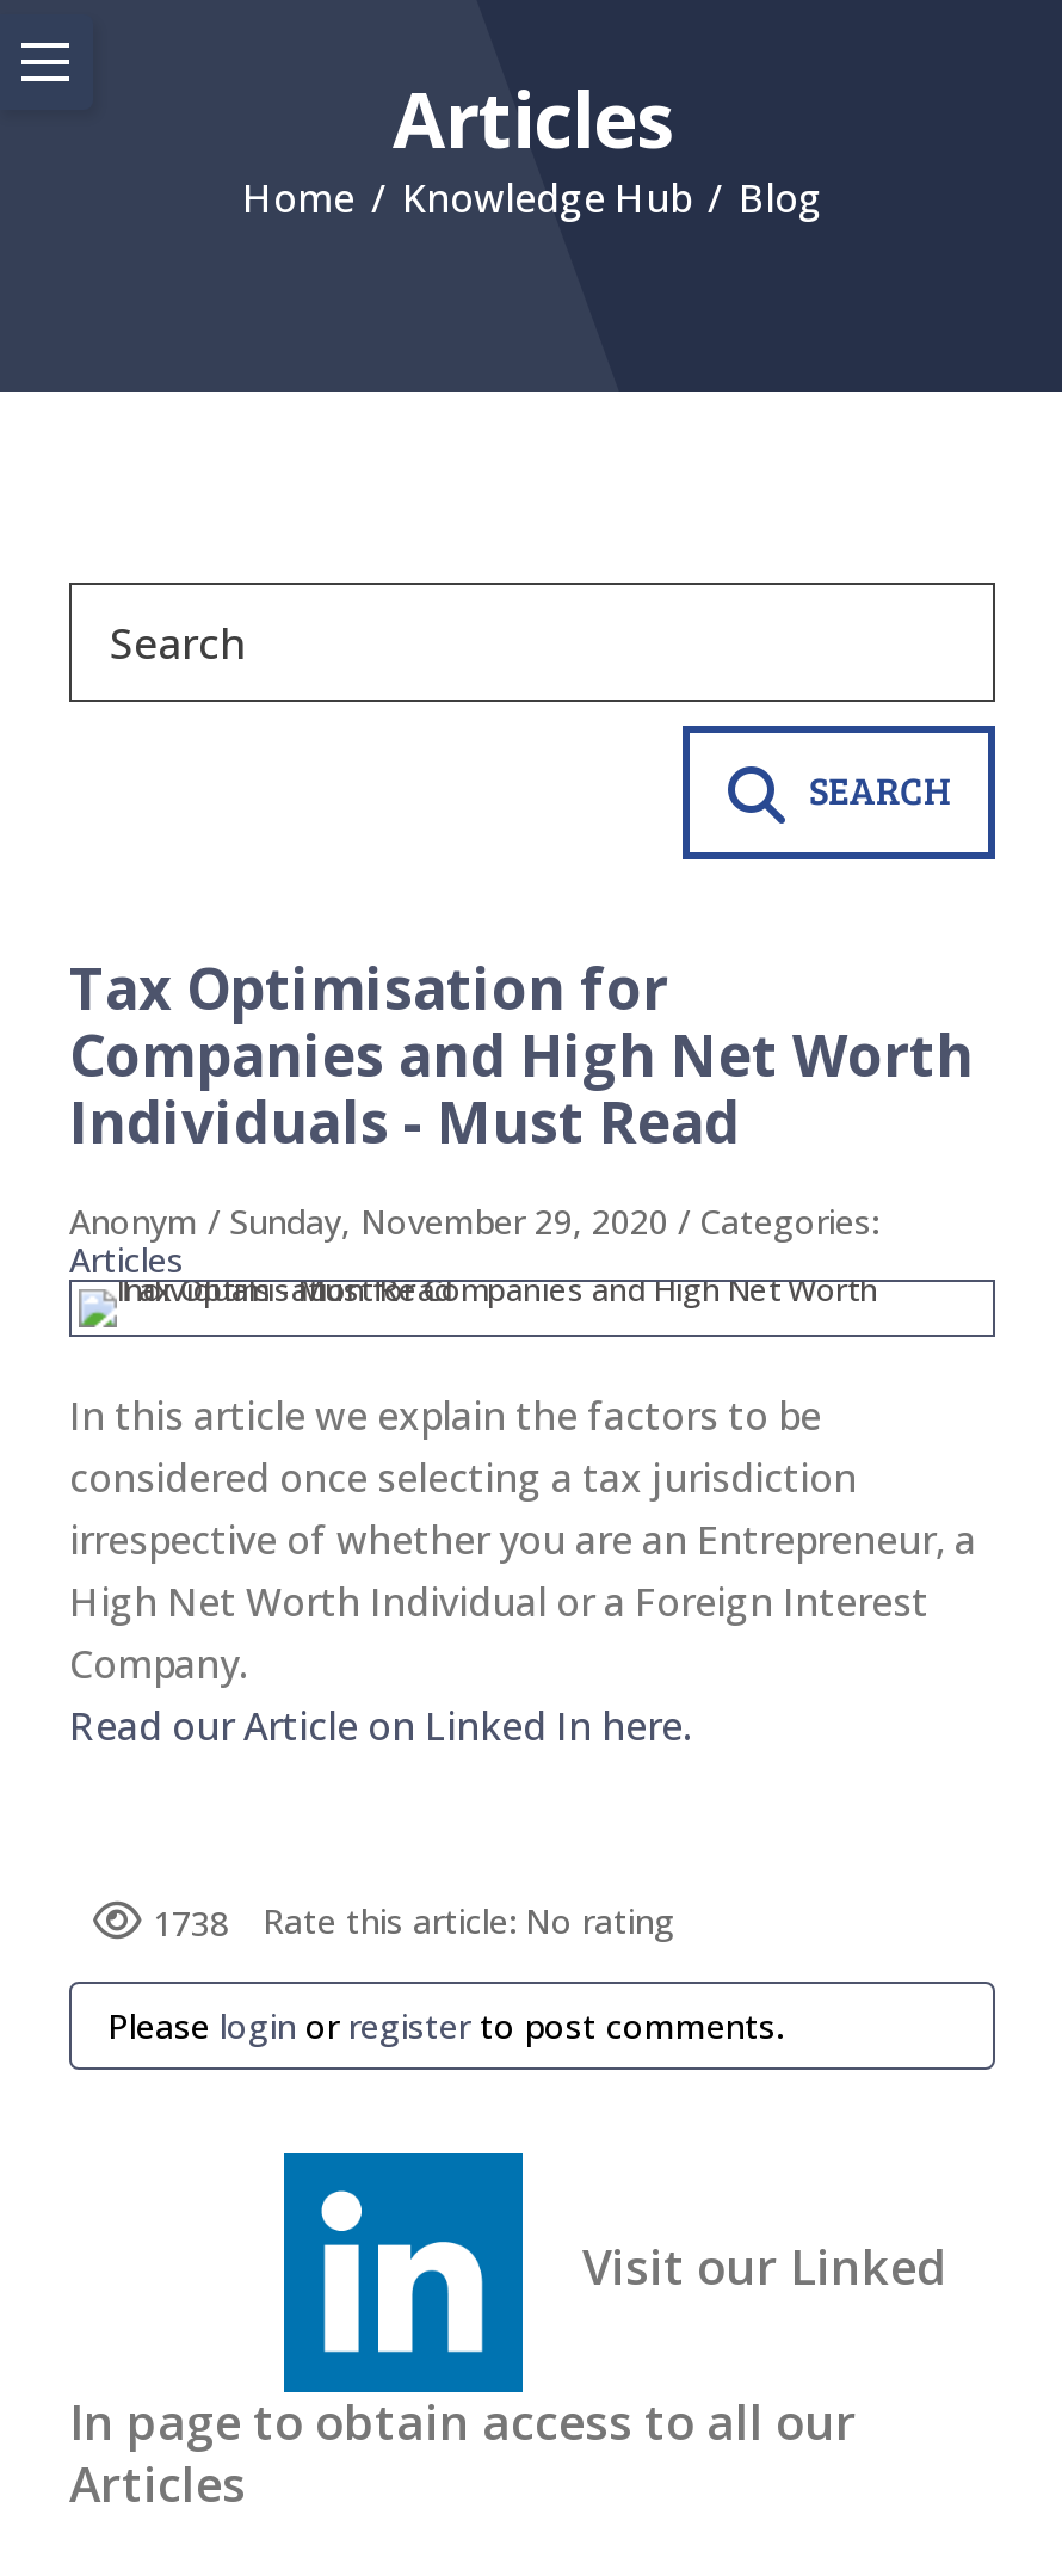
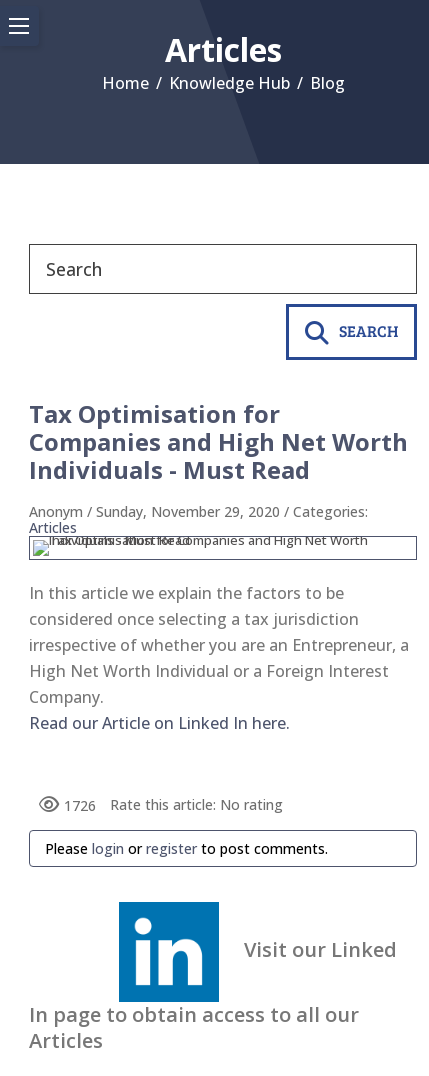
[153,1898,675,1945] 1738 Rate this article: No rating -> [64,795,283,815] 1726 Rate this article: No rating

